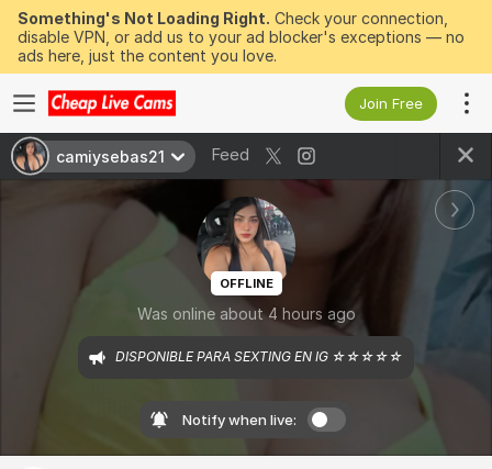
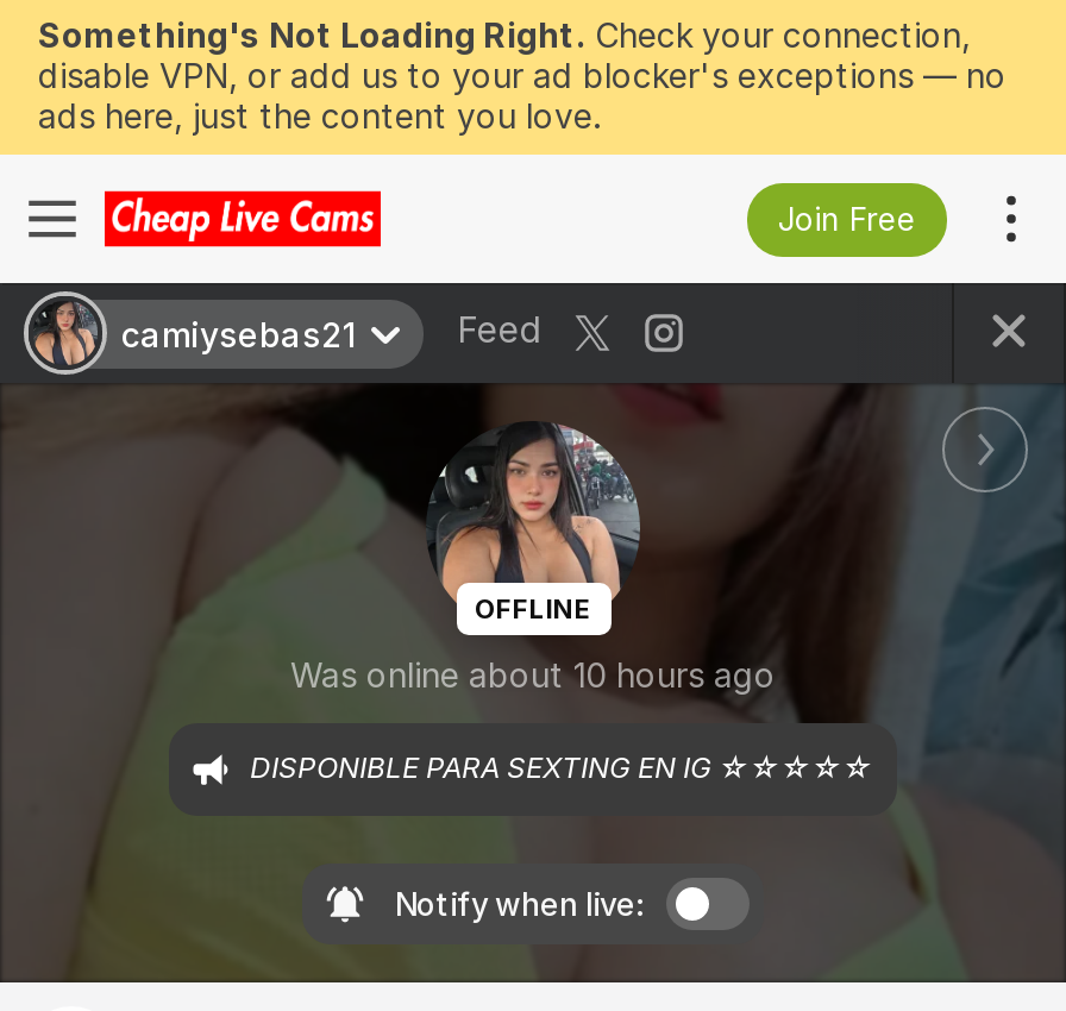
[137,305,355,323] Was online about 4 hours ago -> [290,655,776,696] Was online about 10 hours ago

